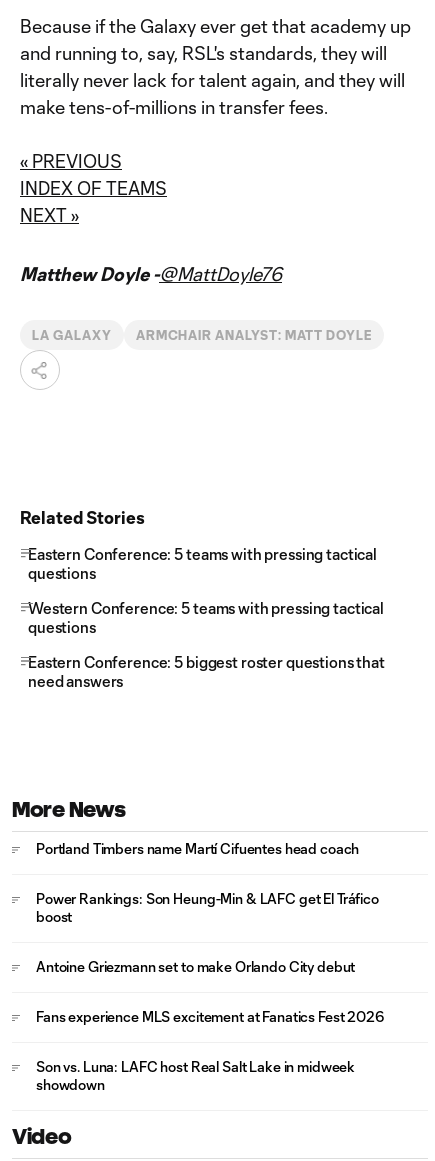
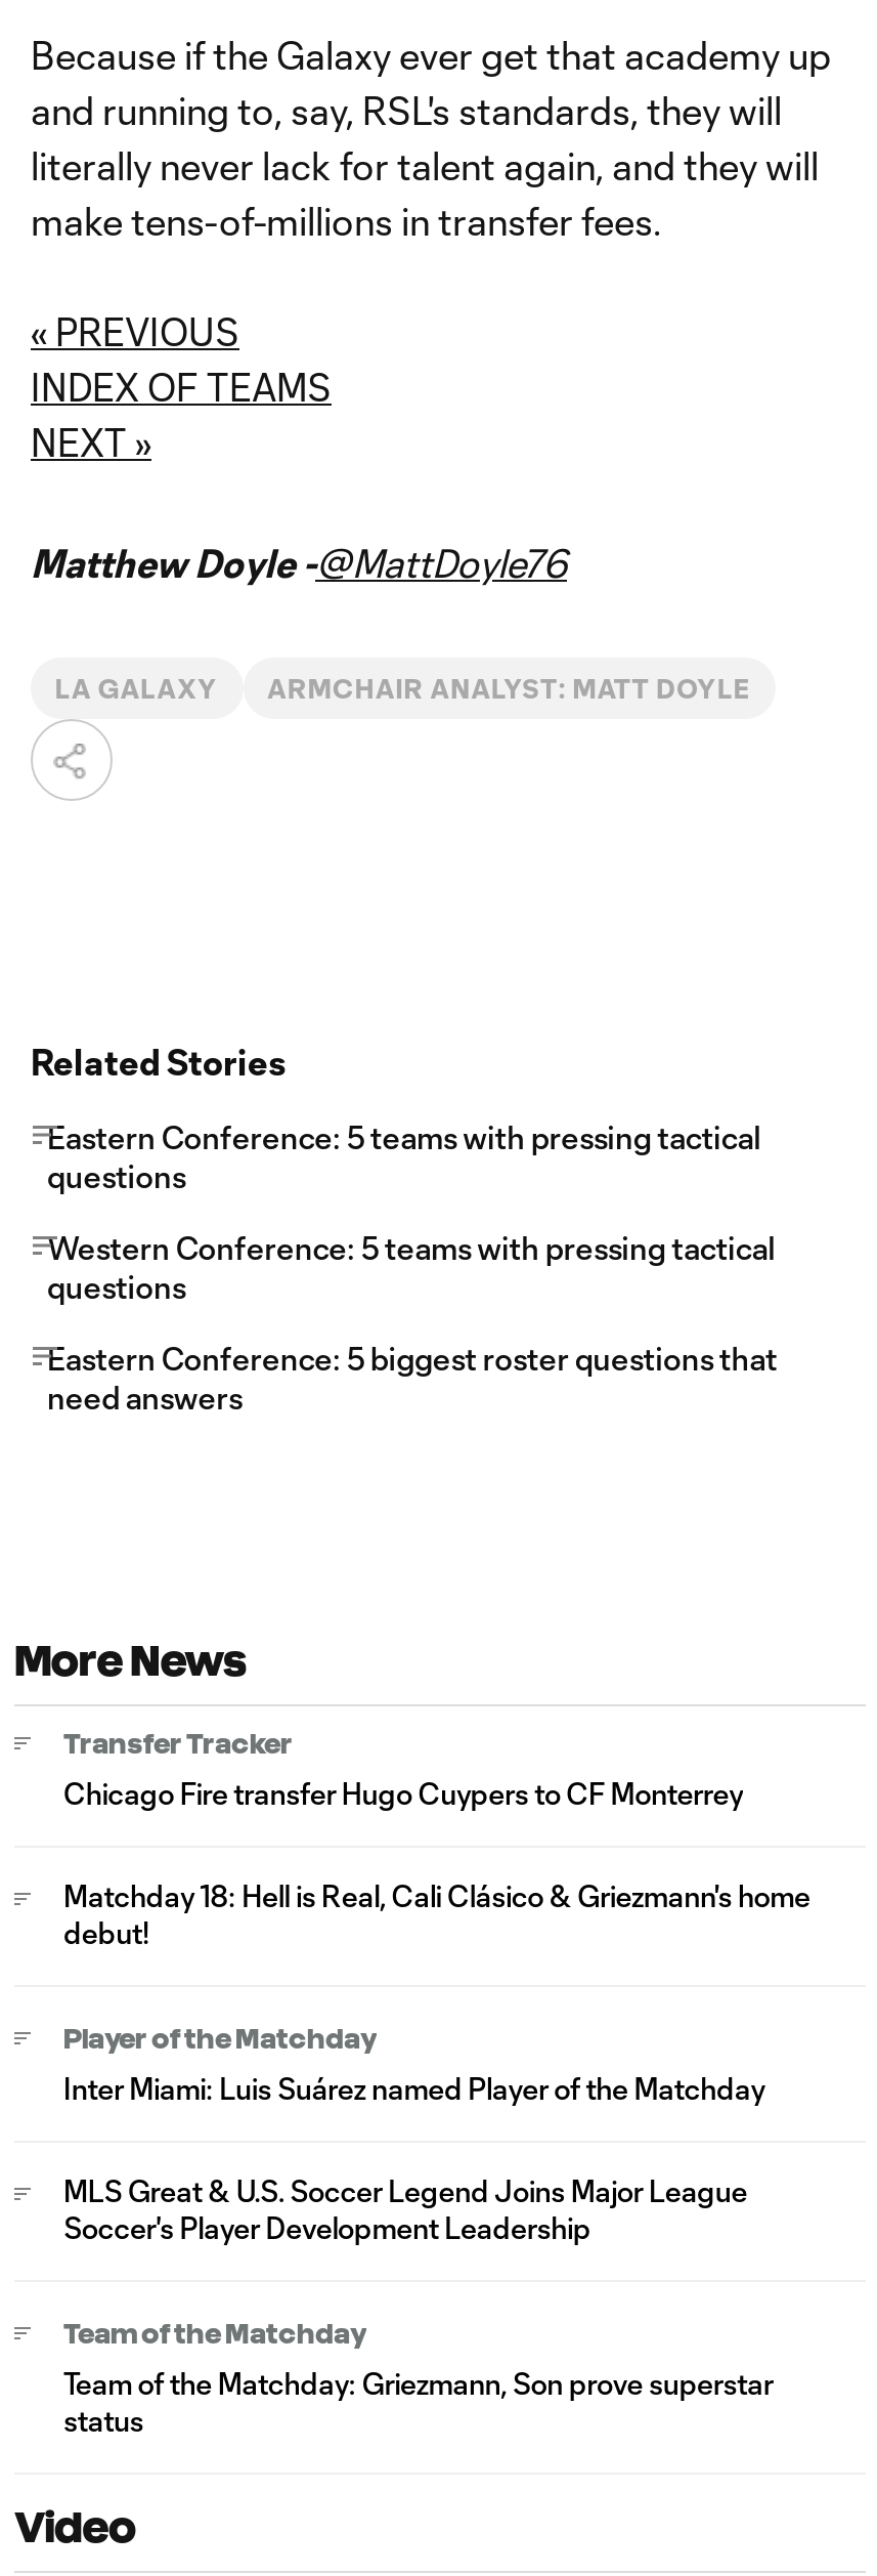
[36,840,385,1093] Portland Timbers name Martí Cifuentes head coach | Power Rankings: Son Heung-Min & LAFC get El Tráfico | boost | Antoine Griezmann set to make Orlando City debut | Fans experience MLS excitement at Fanatics Fest 2026 | Son vs. Luna: LAFC host Real Salt Lake in midweek | showdown -> [63,1729,810,2438] Transfer Tracker | Chicago Fire transfer Hugo Cuypers to CF Monterrey | Matchday 18: Hell is Real, Cali Clásico & Griezmann's home | debut! | Player of the Matchday | Inter Miami: Luis Suárez named Player of the Matchday | MLS Great & U.S. Soccer Legend Joins Major League | Soccer's Player Development Leadership | Team of the Matchday | Team of the Matchday: Griezmann, Son prove superstar | status

